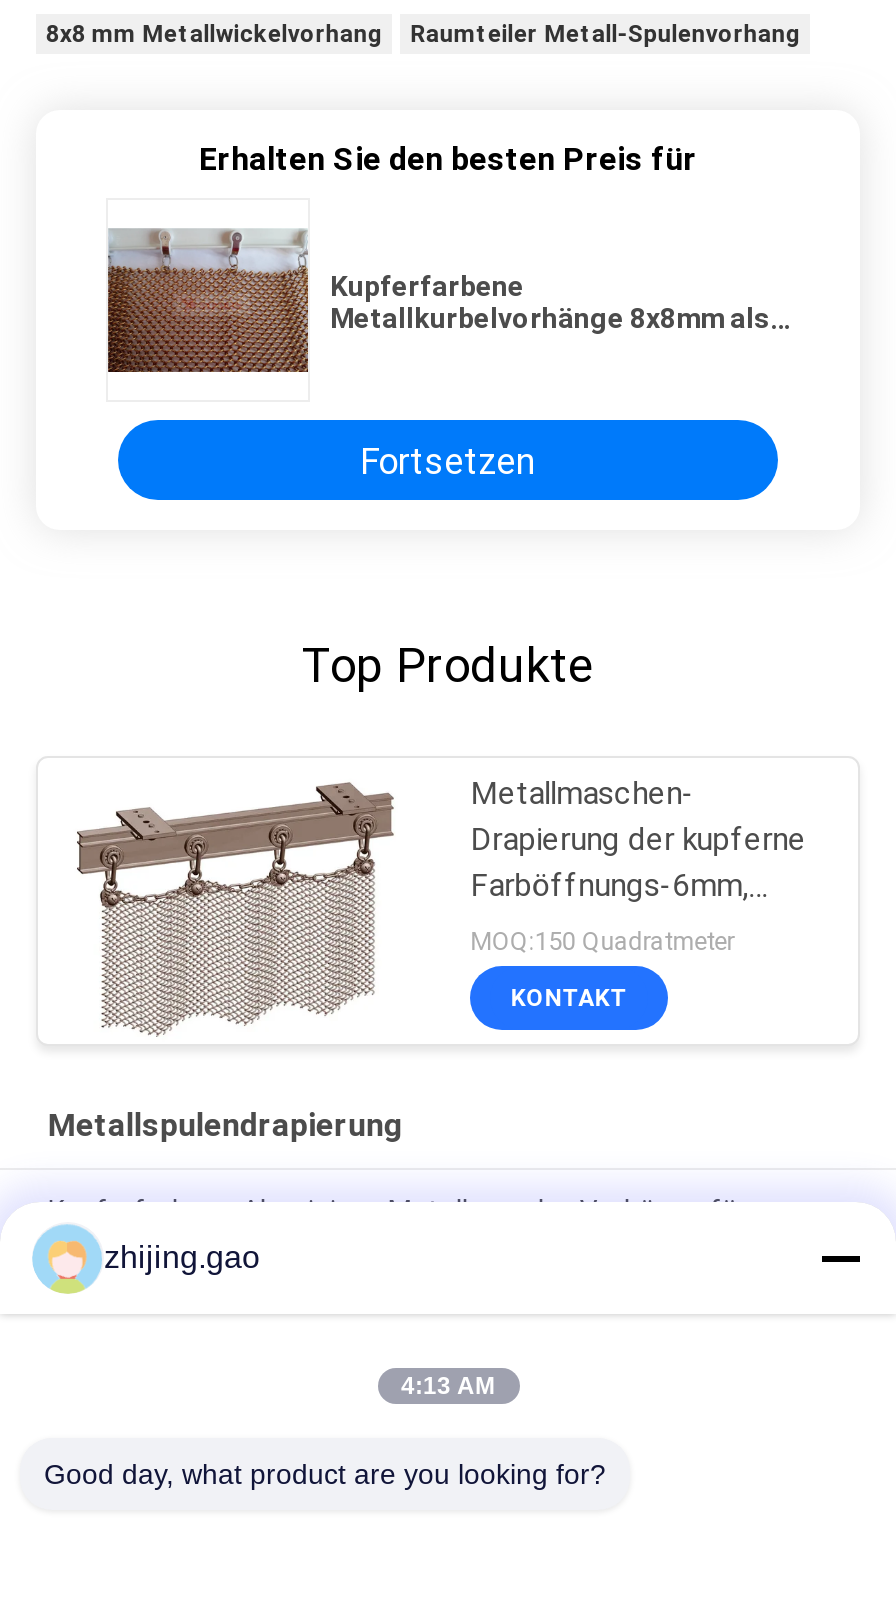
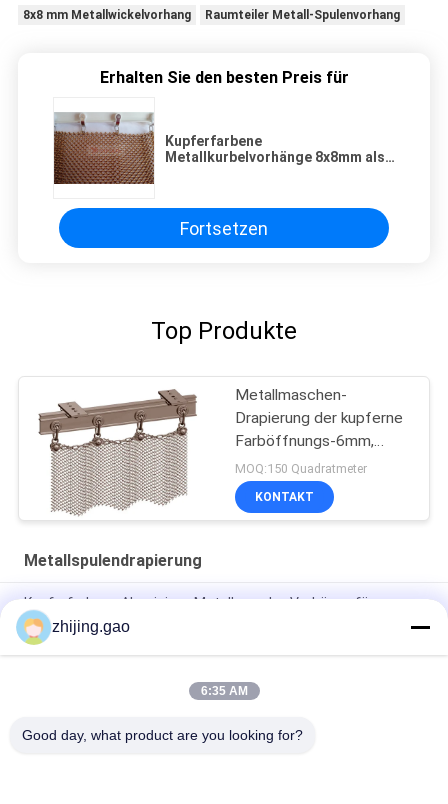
[401,1372,495,1400] 4:13 AM -> [200,684,247,698] 6:35 AM

